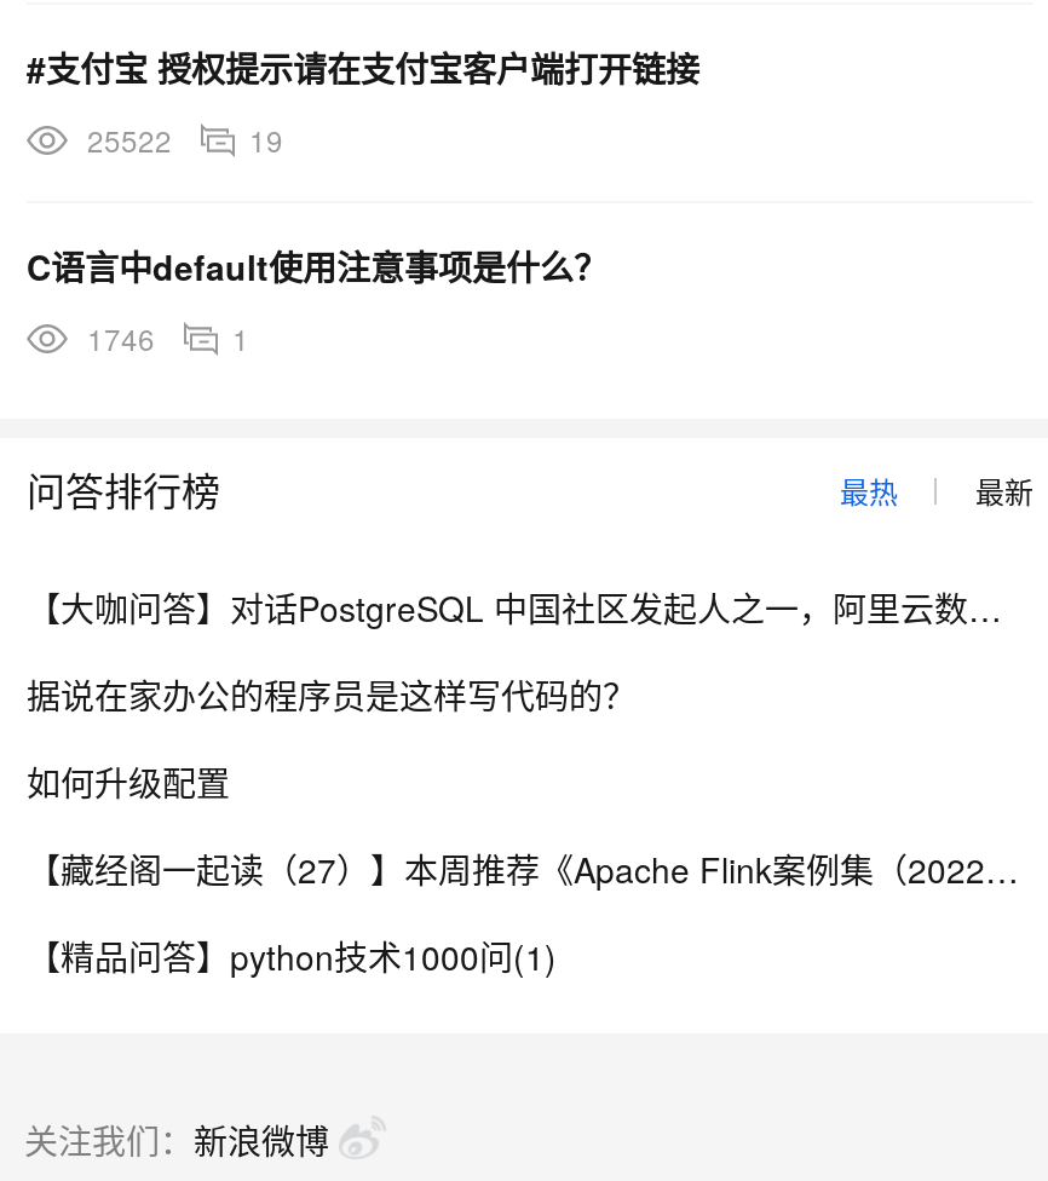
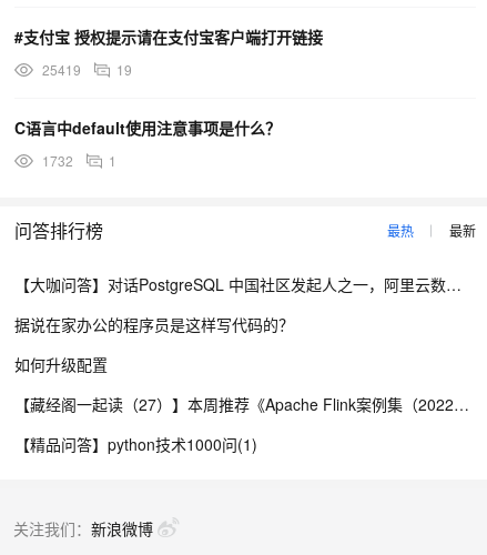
[87,119,283,160] 25522 19 -> [42,60,132,79] 25419 19
[87,317,249,358] 1746 1 -> [42,151,116,170] 1732 1

